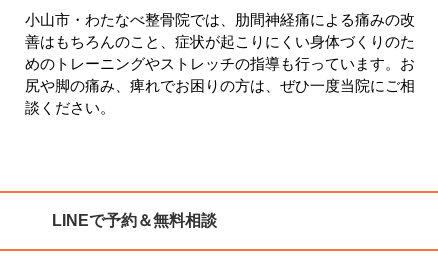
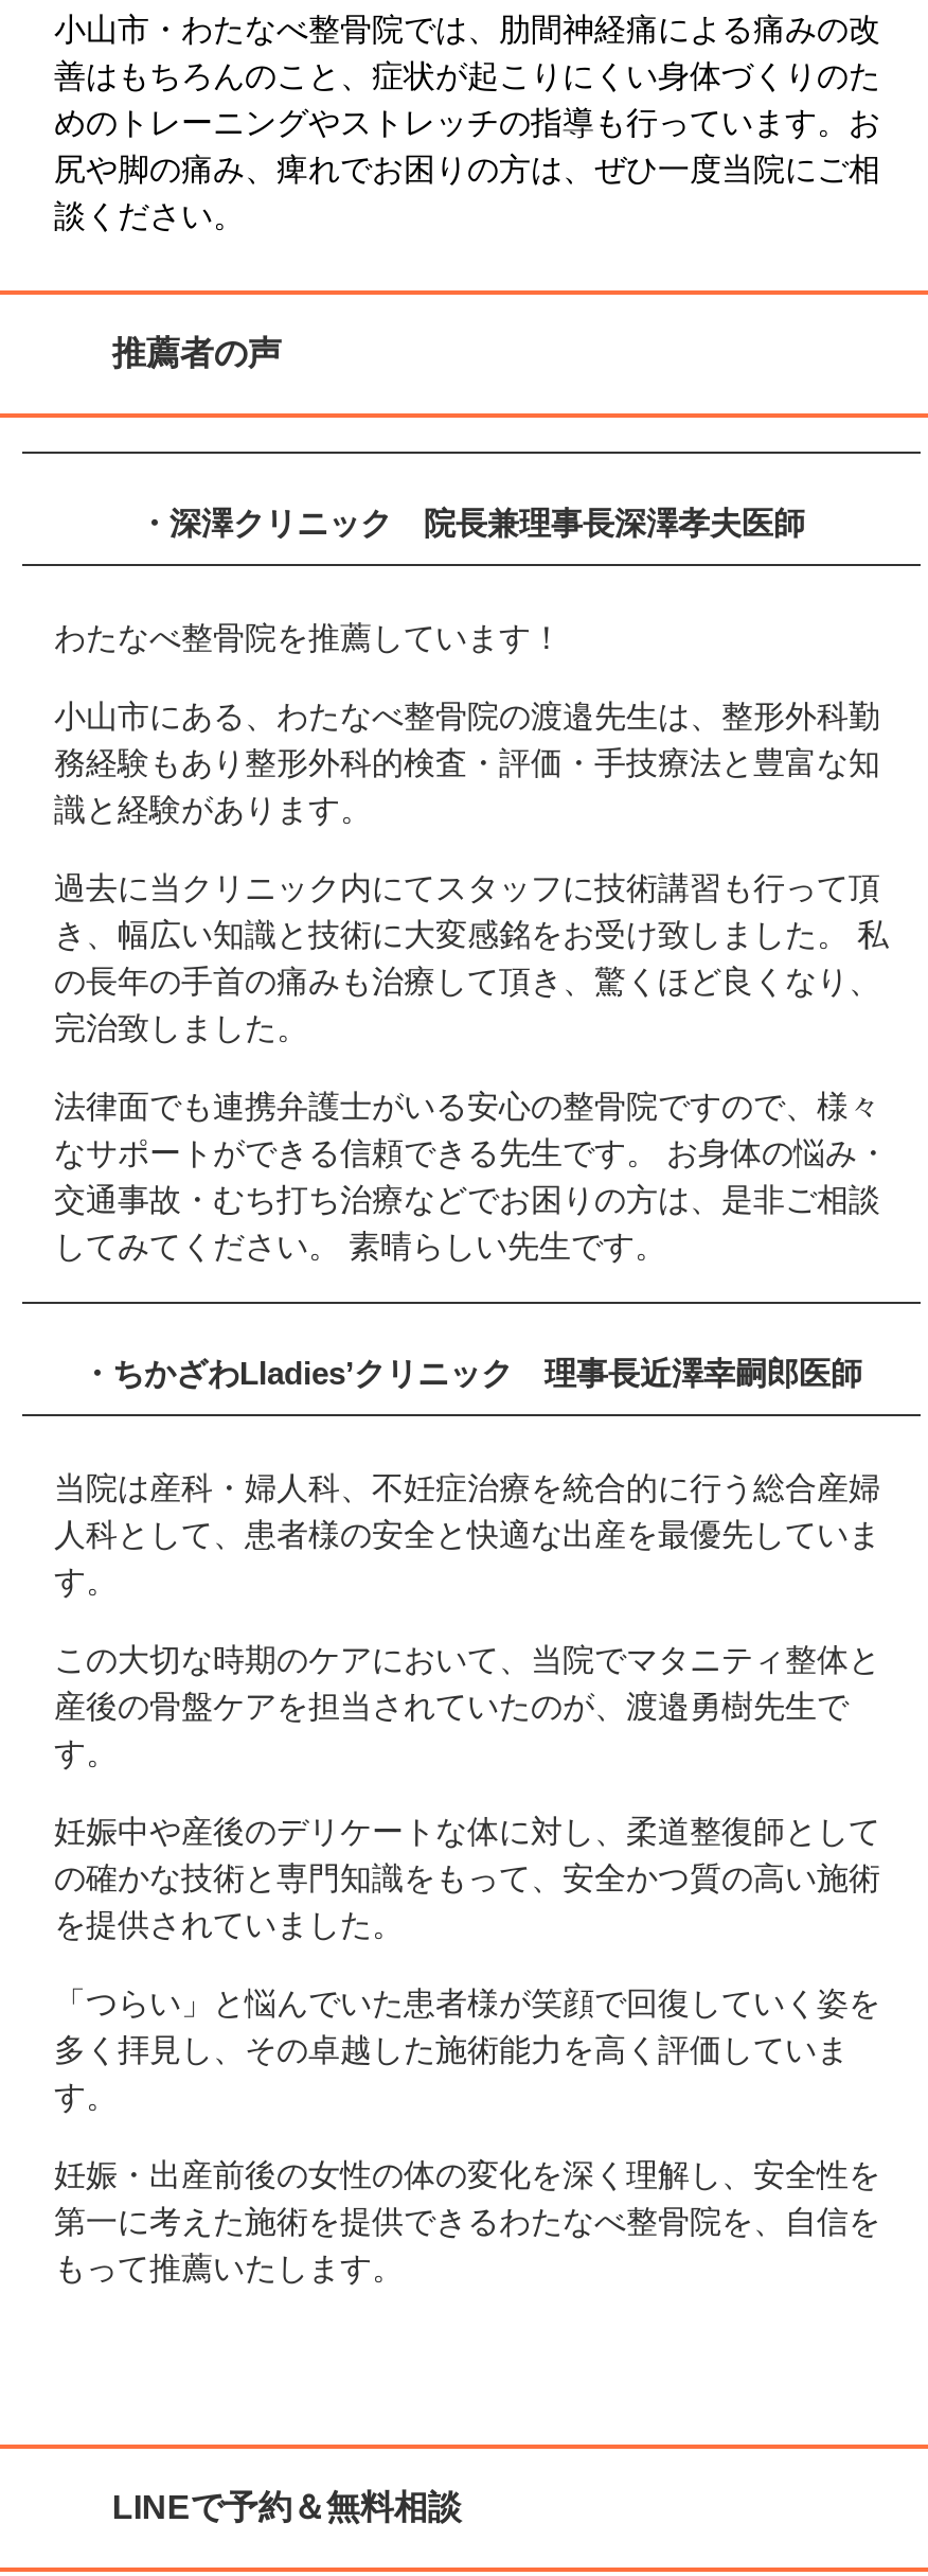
none -> [54,506,889,1264] ・深澤クリニック院長兼理事長深澤孝夫医師 | わたなべ整骨院を推薦しています！ | 小山市にある、わたなべ整骨院の渡邉先生は、整形外科勤 | 務経験もあり整形外科的検査・評価・手技療法と豊富な知 | 識と経験があります。 | 過去に当クリニック内にてスタッフに技術講習も行って頂 | き、幅広い知識と技術に大変感銘をお受け致しました。 私 | の長年の手首の痛みも治療して頂き、驚くほど良くなり、 | 完治致しました。 | 法律面でも連携弁護士がいる安心の整骨院ですので、様々 | なサポートができる信頼できる先生です。 お身体の悩み・ | 交通事故・むち打ち治療などでお困りの方は、是非ご相談 | してみてください。 素晴らしい先生です。
none -> [54,1356,880,2286] ・ちかざわLladies’クリニック理事長近澤幸嗣郎医師 | 当院は産科・婦人科、不妊症治療を統合的に行う総合産婦 | 人科として、患者様の安全と快適な出産を最優先していま | す。 | この大切な時期のケアにおいて、当院でマタニティ整体と | 産後の骨盤ケアを担当されていたのが、渡邉勇樹先生で | す。 | 妊娠中や産後のデリケートな体に対し、柔道整復師として | の確かな技術と専門知識をもって、安全かつ質の高い施術 | を提供されていました。 | 「つらい」と悩んでいた患者様が笑顔で回復していく姿を | 多く拝見し、その卓越した施術能力を高く評価していま | す。 | 妊娠・出産前後の女性の体の変化を深く理解し、安全性を | 第一に考えた施術を提供できるわたなべ整骨院を、自信を | もって推薦いたします。
none -> [112,335,282,371] 推薦者の声

